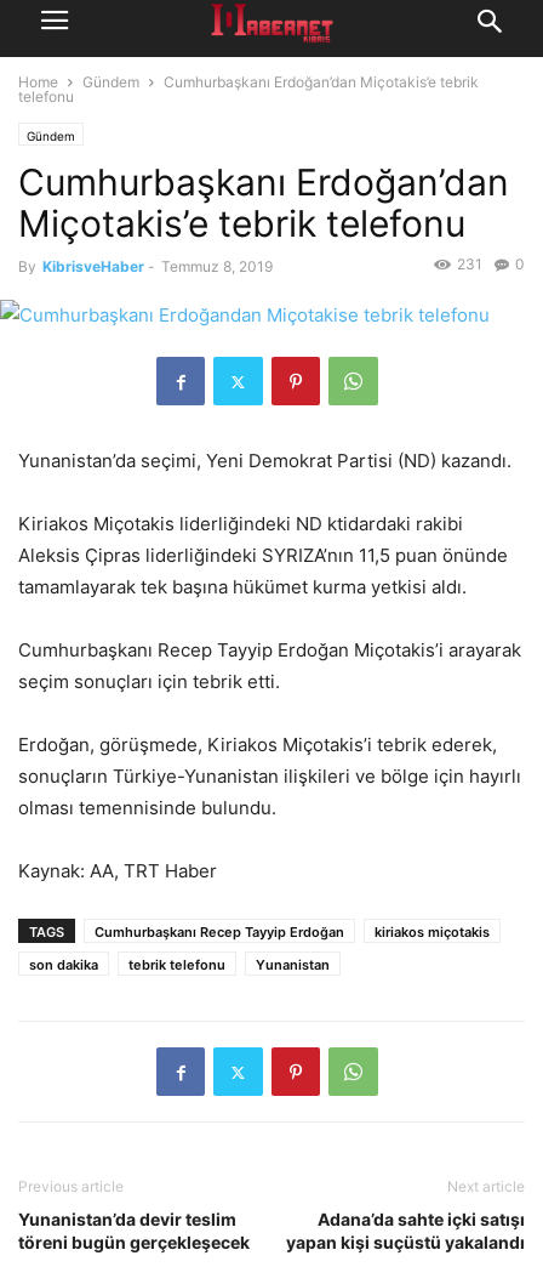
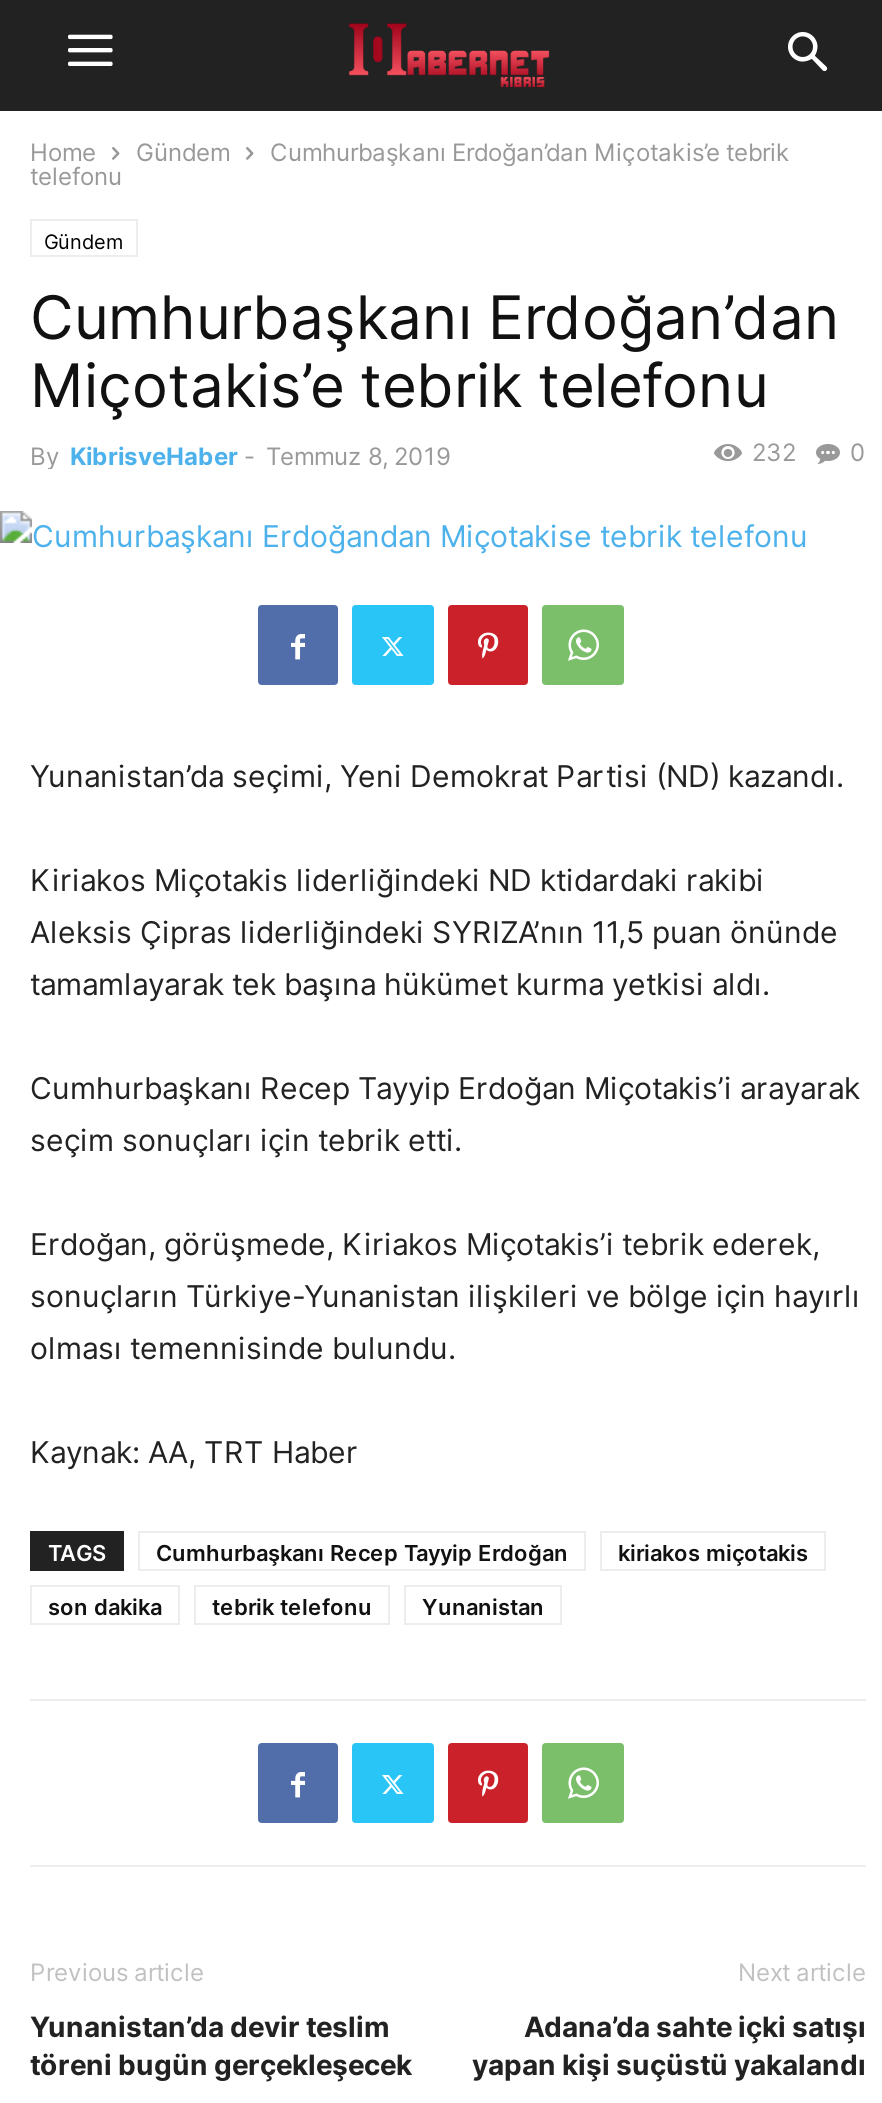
[457,255,525,273] 231 0 -> [752,437,866,467] 232 0

